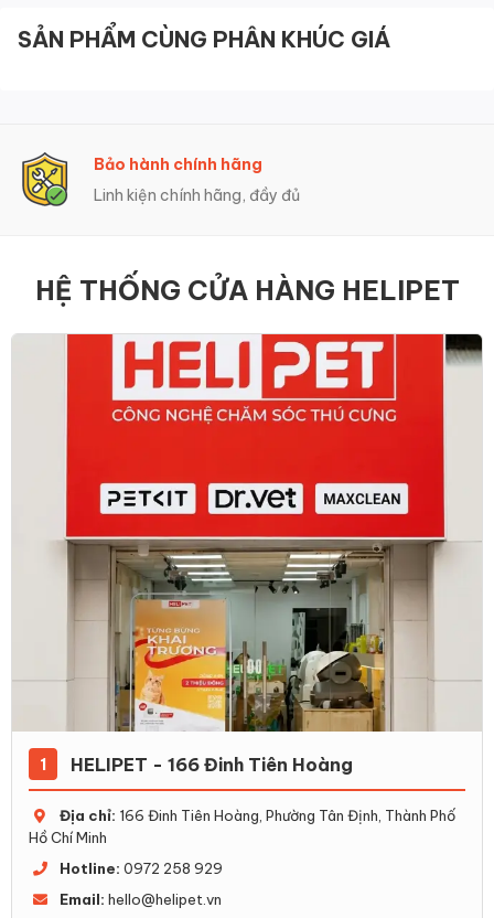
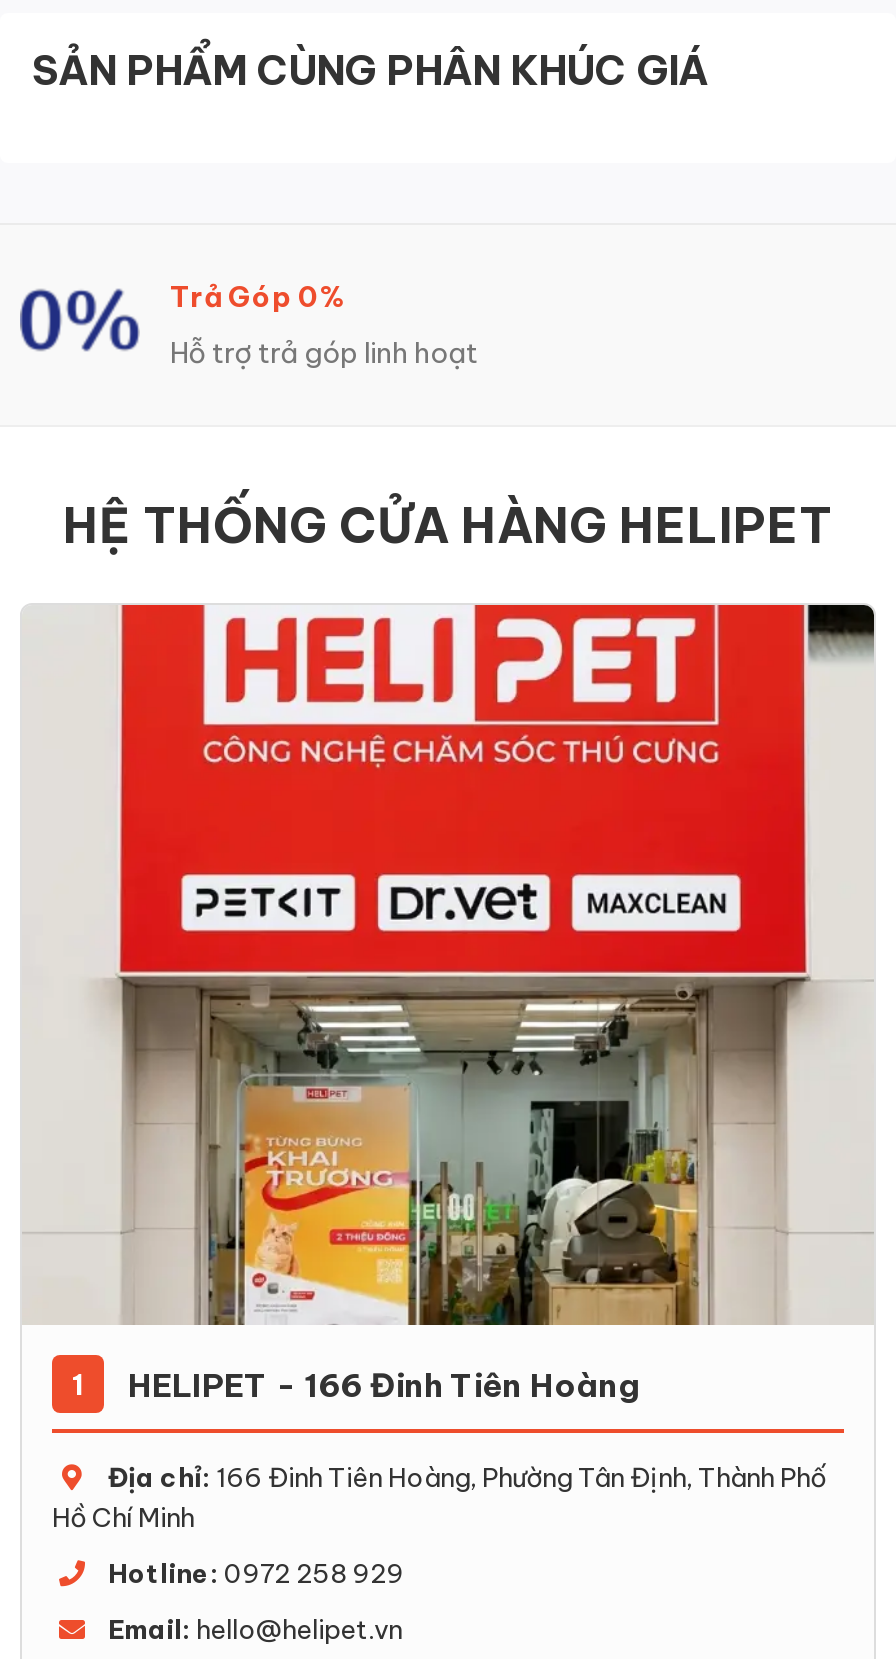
[11,151,262,207] [image] | Bảo hành chính hãng -> [18,277,344,373] [image] | Trả Góp 0%
[94,185,300,204] Linh kiện chính hãng, đầy đủ -> [170,335,478,369] Hỗ trợ trả góp linh hoạt

